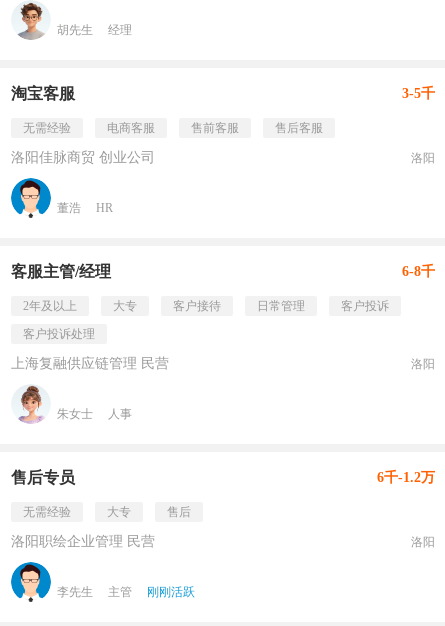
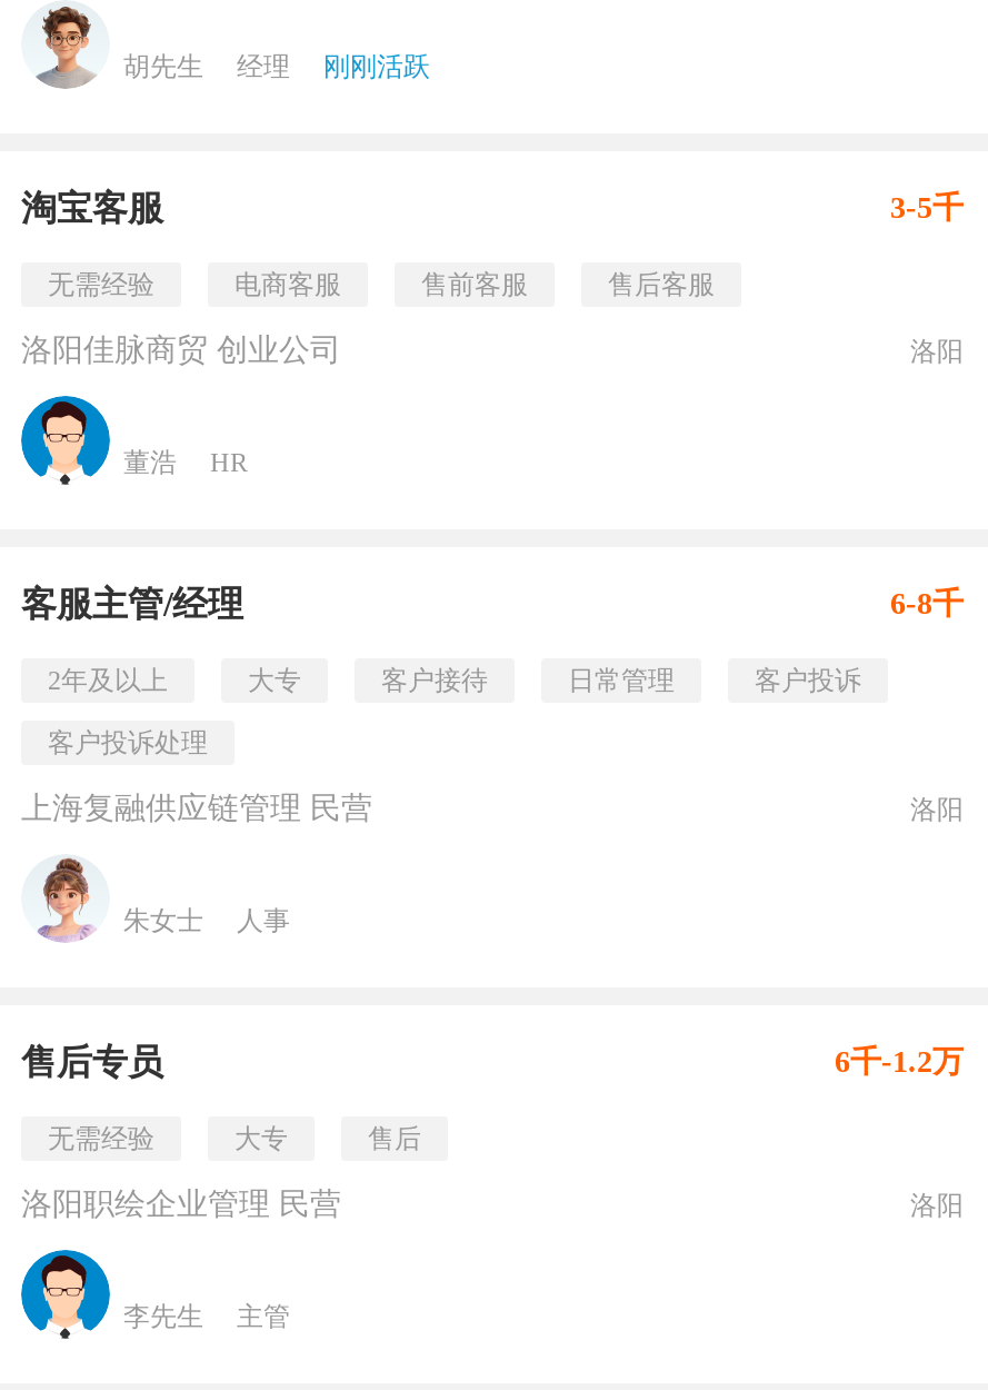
moved [147,585,195,599] -> [323,51,430,82]: 刚刚活跃

